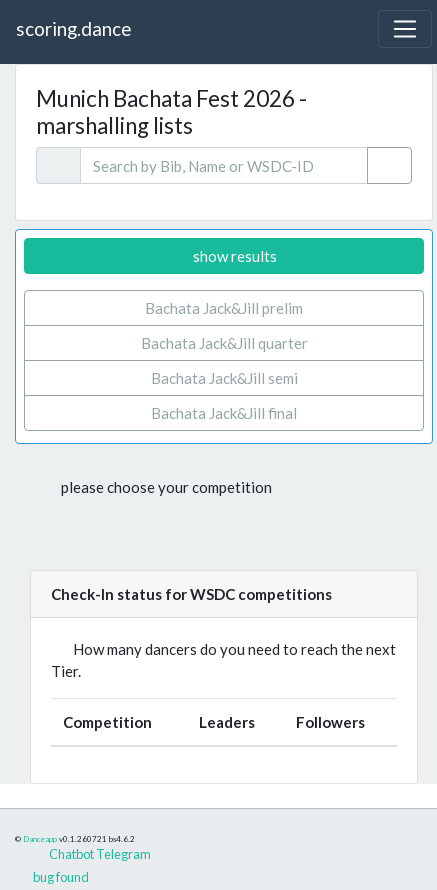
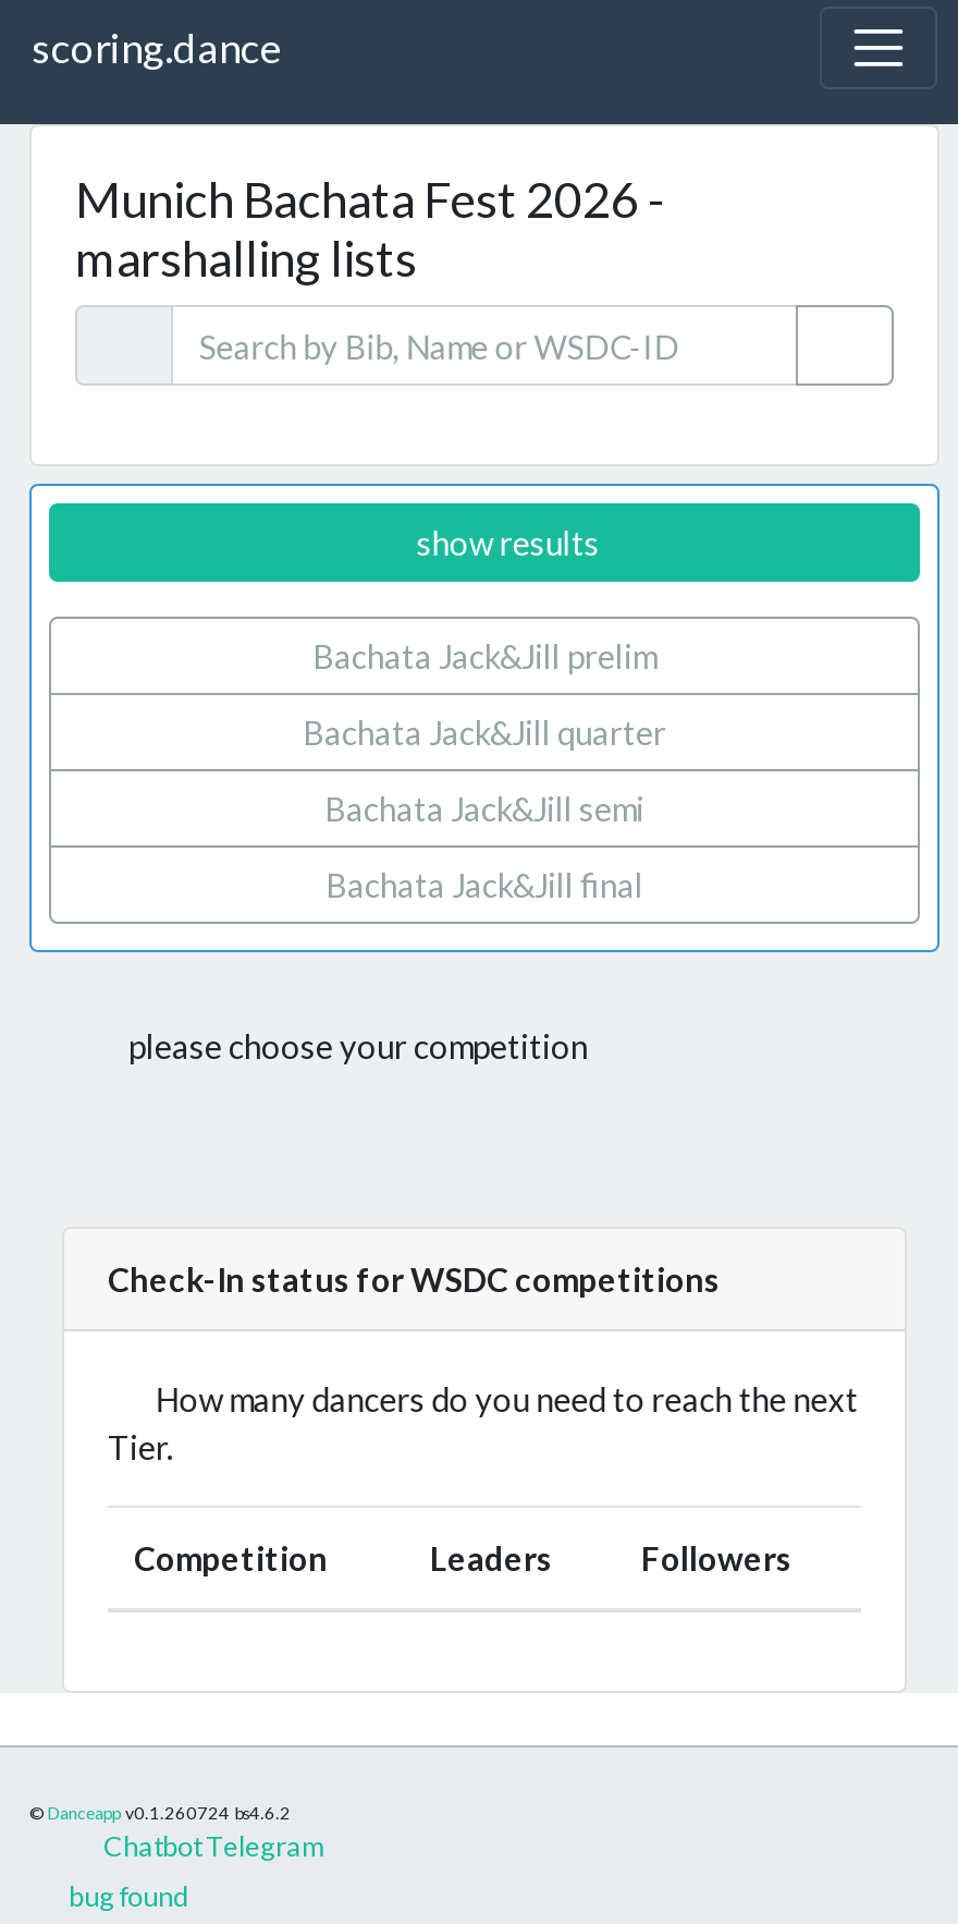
[15,834,135,844] © Danceapp v0.1.260721 bs4.6.2 -> [29,1802,291,1824] © Danceapp v0.1.260724 bs4.6.2

